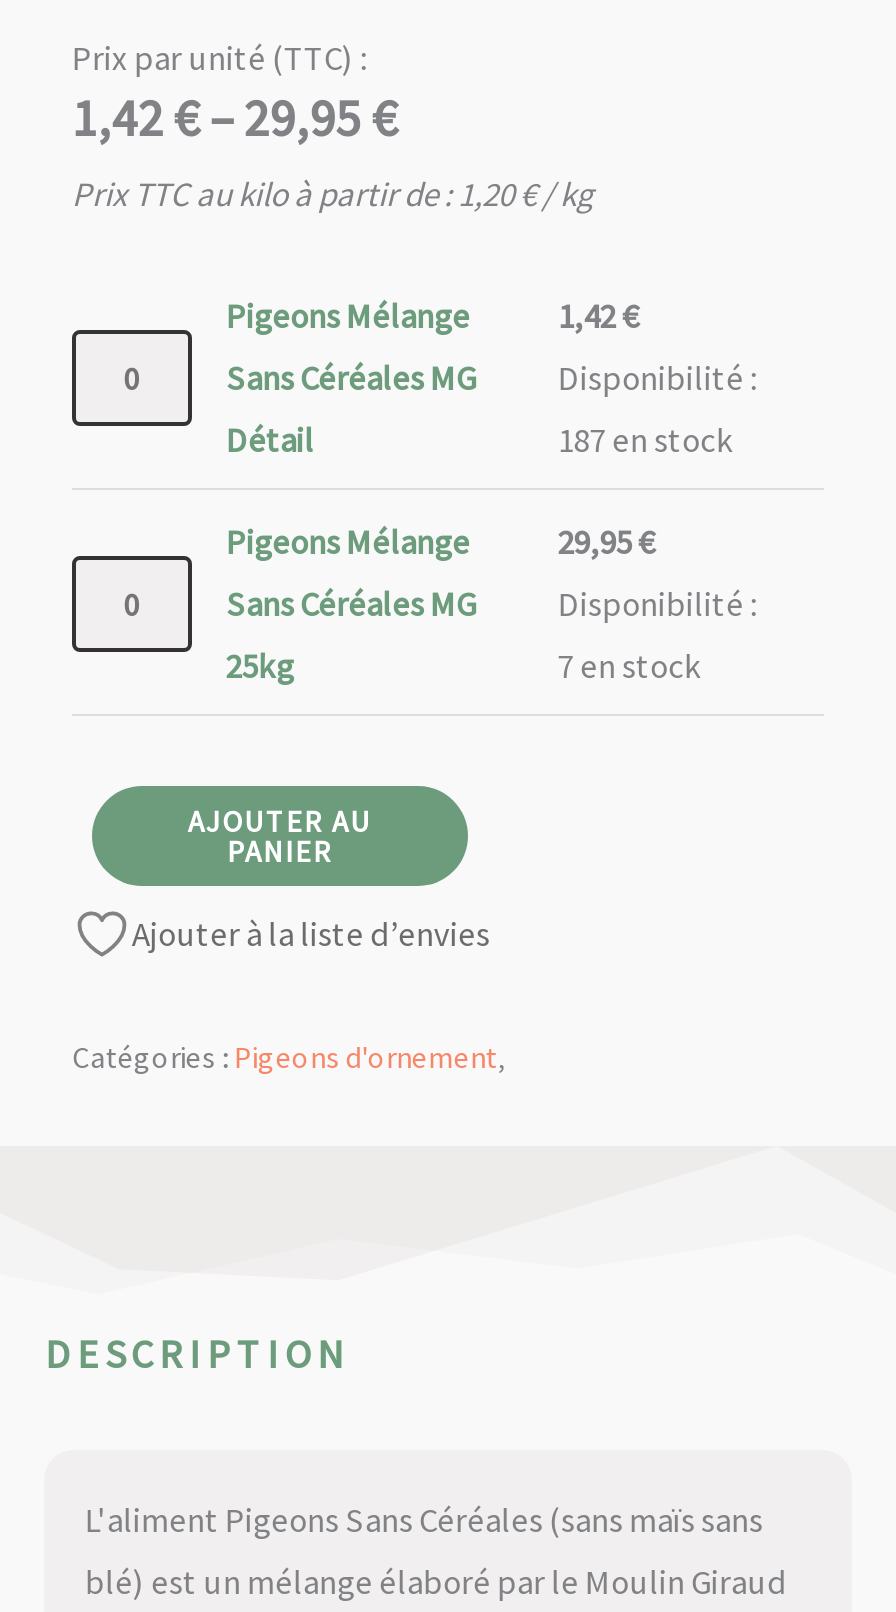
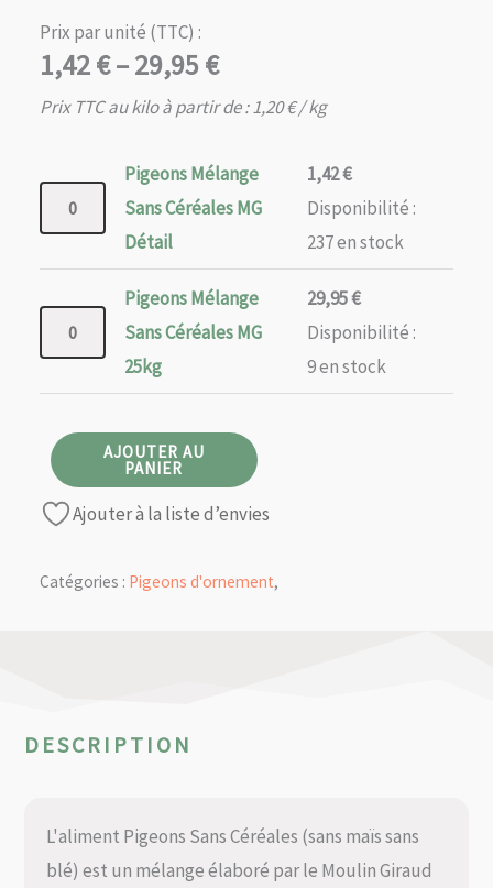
[558,418,734,462] 187 en stock -> [307,230,404,254] 237 en stock
[558,644,702,688] 7 en stock -> [307,354,386,379] 9 en stock

